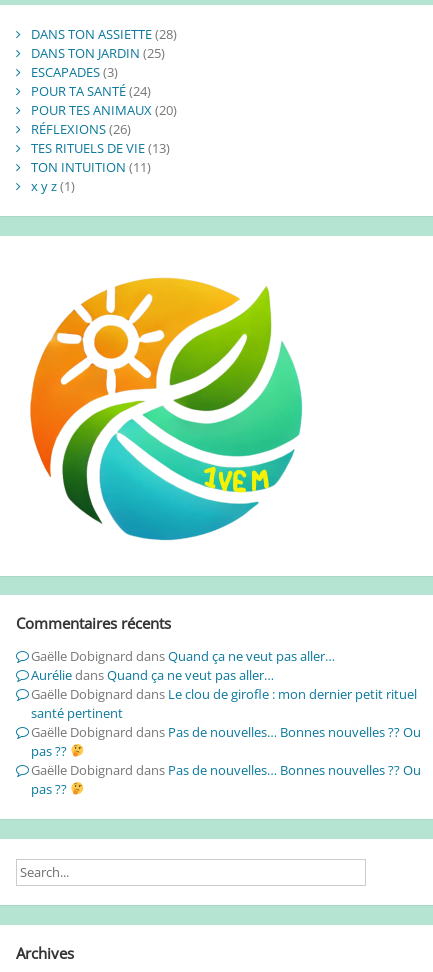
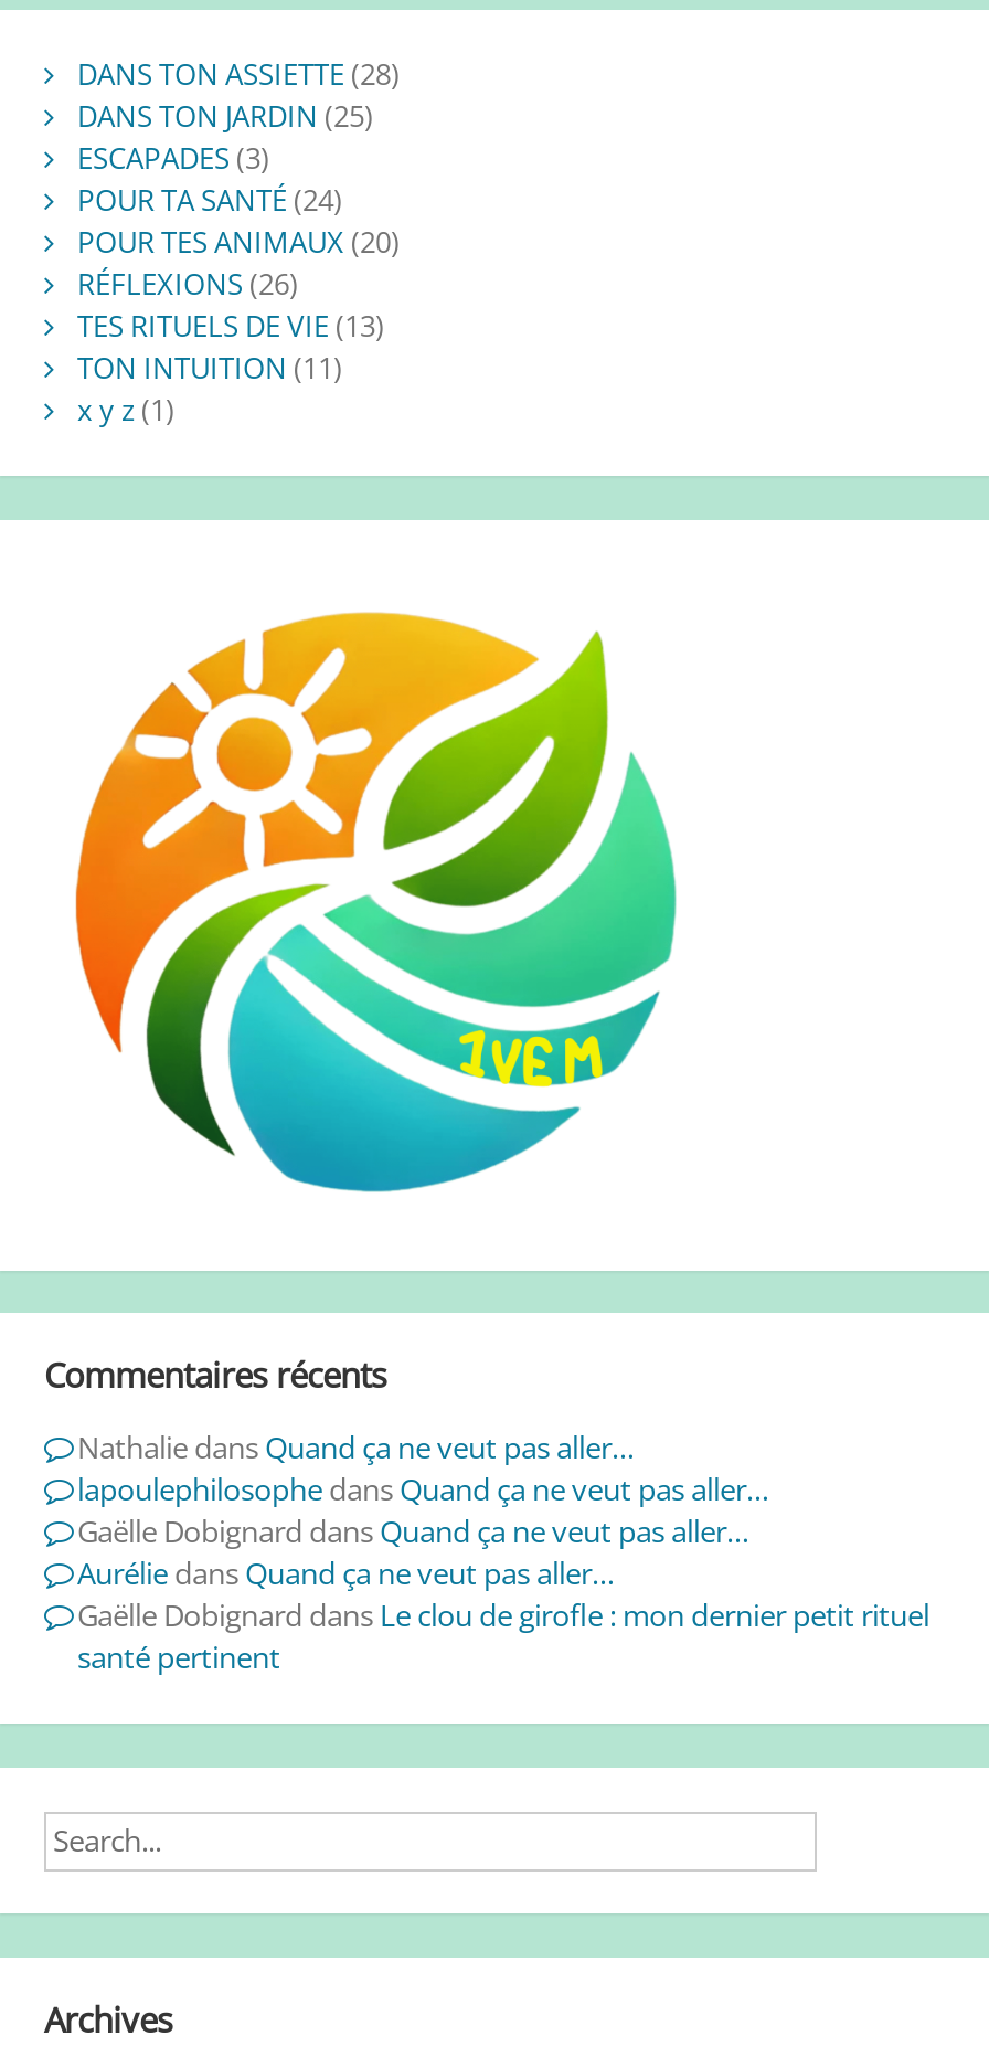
none -> [77,1427,768,1509] Nathalie dans Quand ça ne veut pas aller… | lapoulephilosophe dans Quand ça ne veut pas aller…
moved [31,647,417,722] -> [77,1511,929,1677]: Gaëlle Dobignard dans Quand ça ne veut pas aller… | Aurélie dans Quand ça ne veut pas aller… | Gaëlle Dobignard dans Le clou de girofle : mon dernier petit rituel | santé pertinent
[31,723,421,798] Gaëlle Dobignard dans Pas de nouvelles… Bonnes nouvelles ?? Ou | pas ?? | Gaëlle Dobignard dans Pas de nouvelles… Bonnes nouvelles ?? Ou | pas ?? -> none

